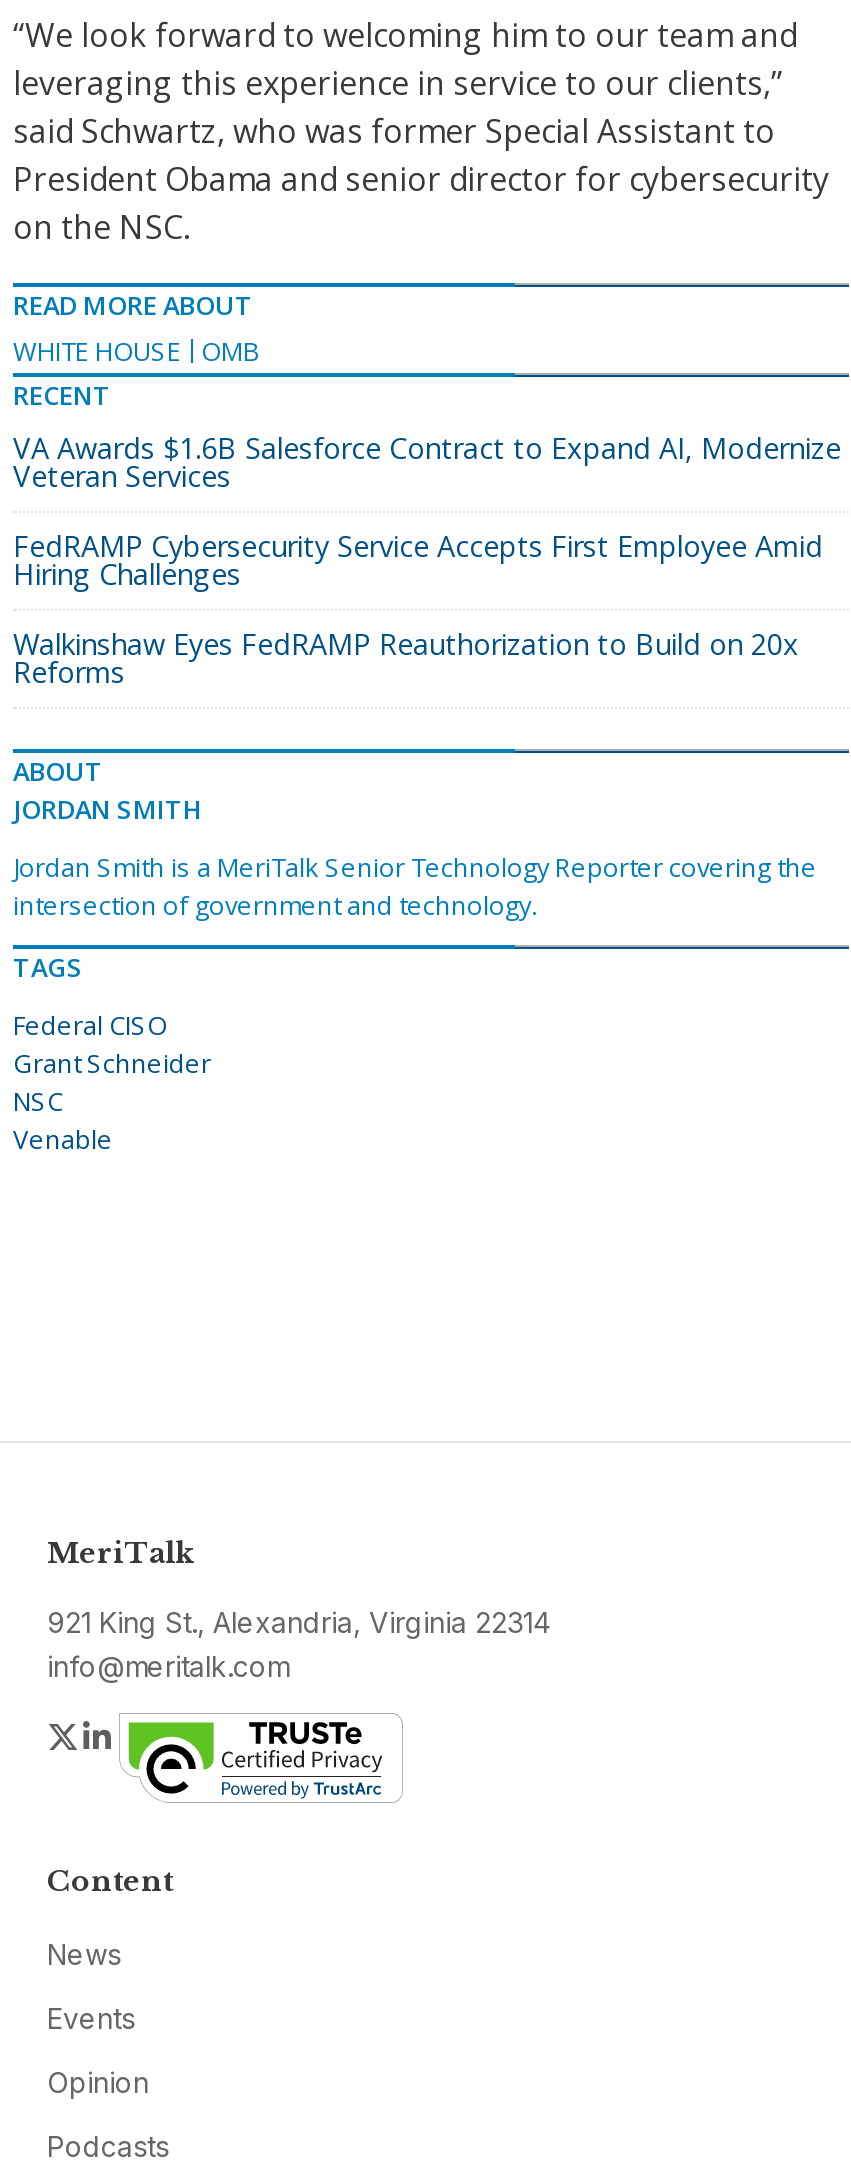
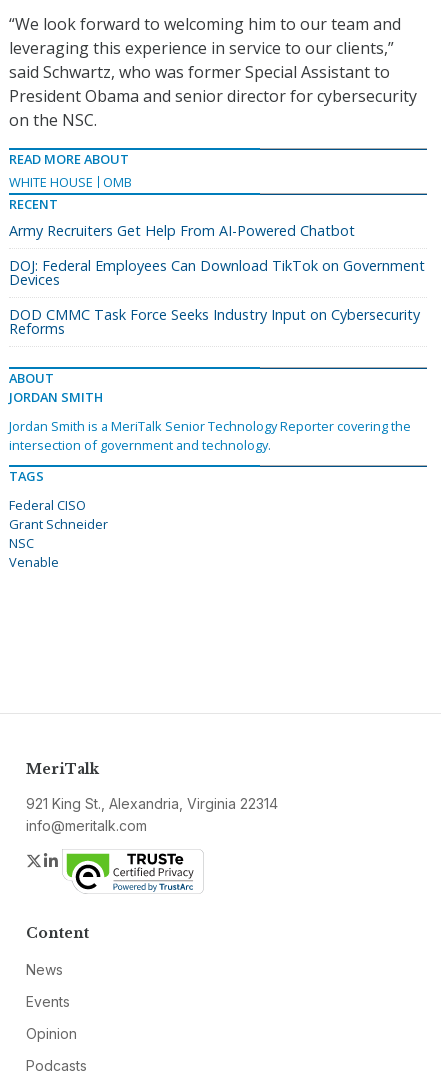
[13,429,841,495] VA Awards $1.6B Salesforce Contract to Expand AI, Modernize | Veteran Services -> [9,221,355,240] Army Recruiters Get Help From AI-Powered Chatbot
[13,527,823,593] FedRAMP Cybersecurity Service Accepts First Employee Amid | Hiring Challenges -> [9,256,425,289] DOJ: Federal Employees Can Download TikTok on Government | Devices
[13,625,799,663] Walkinshaw Eyes FedRAMP Reauthorization to Build on 20x -> [9,305,420,324] DOD CMMC Task Force Seeks Industry Input on Cybersecurity

